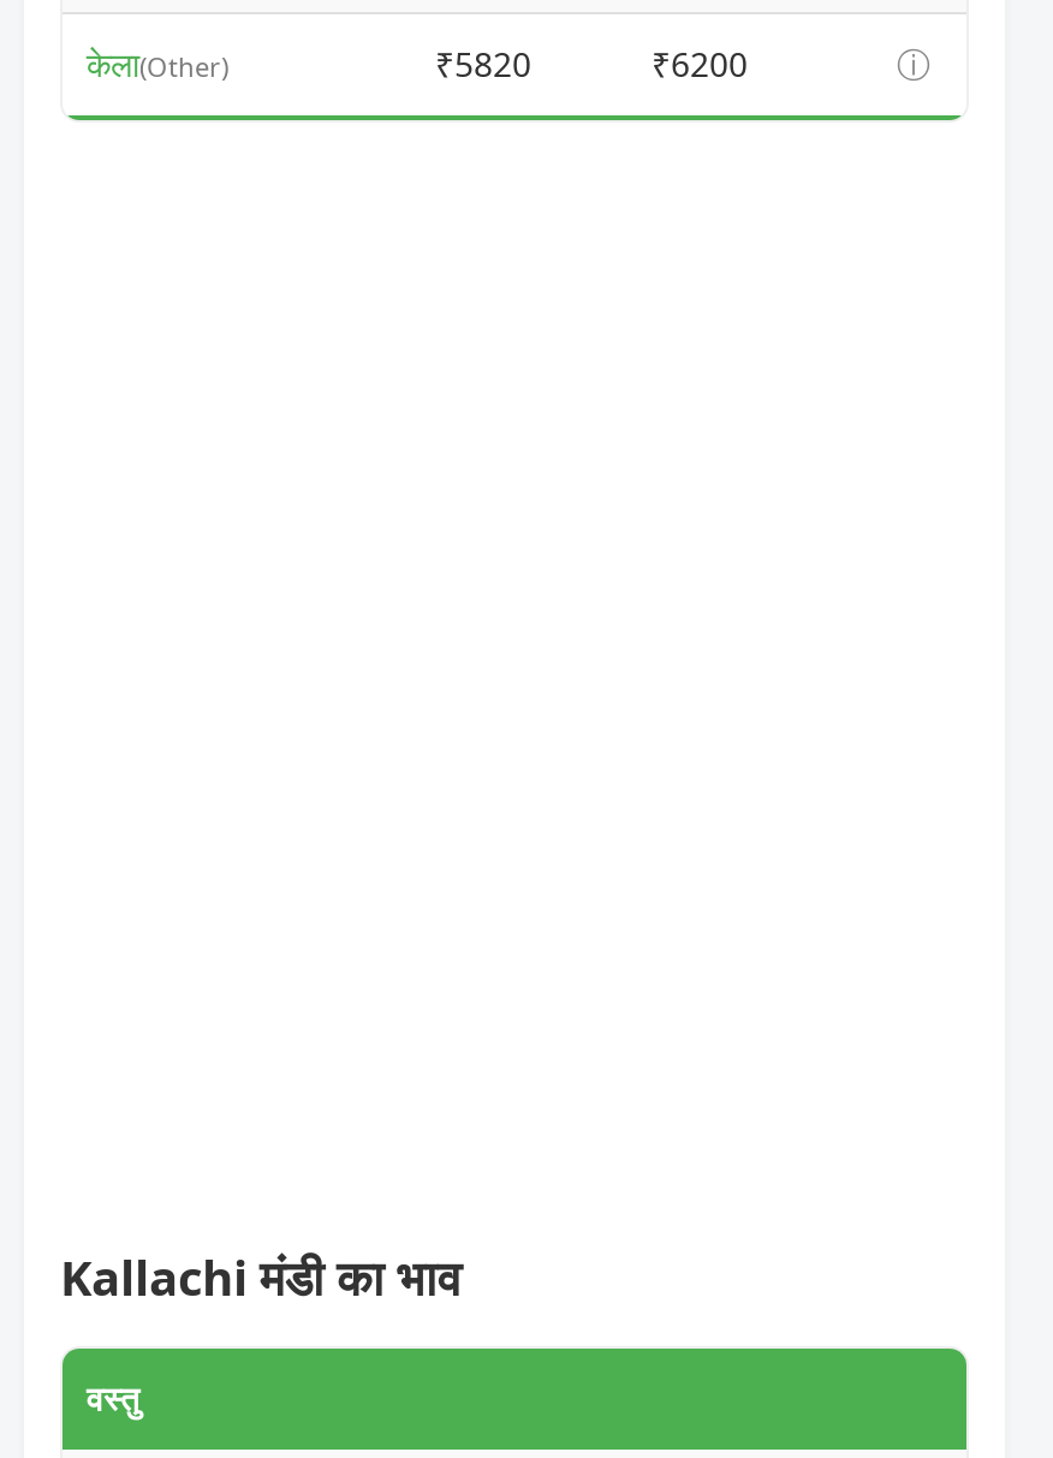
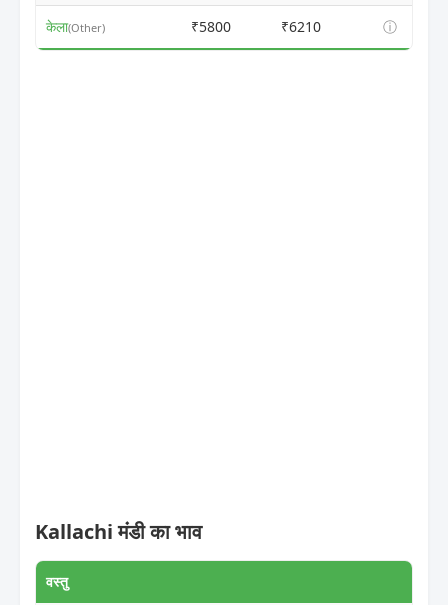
[435,41,531,87] ₹5820 -> [191,17,231,36] ₹5800
[652,41,748,87] ₹6200 -> [281,17,321,36] ₹6210

